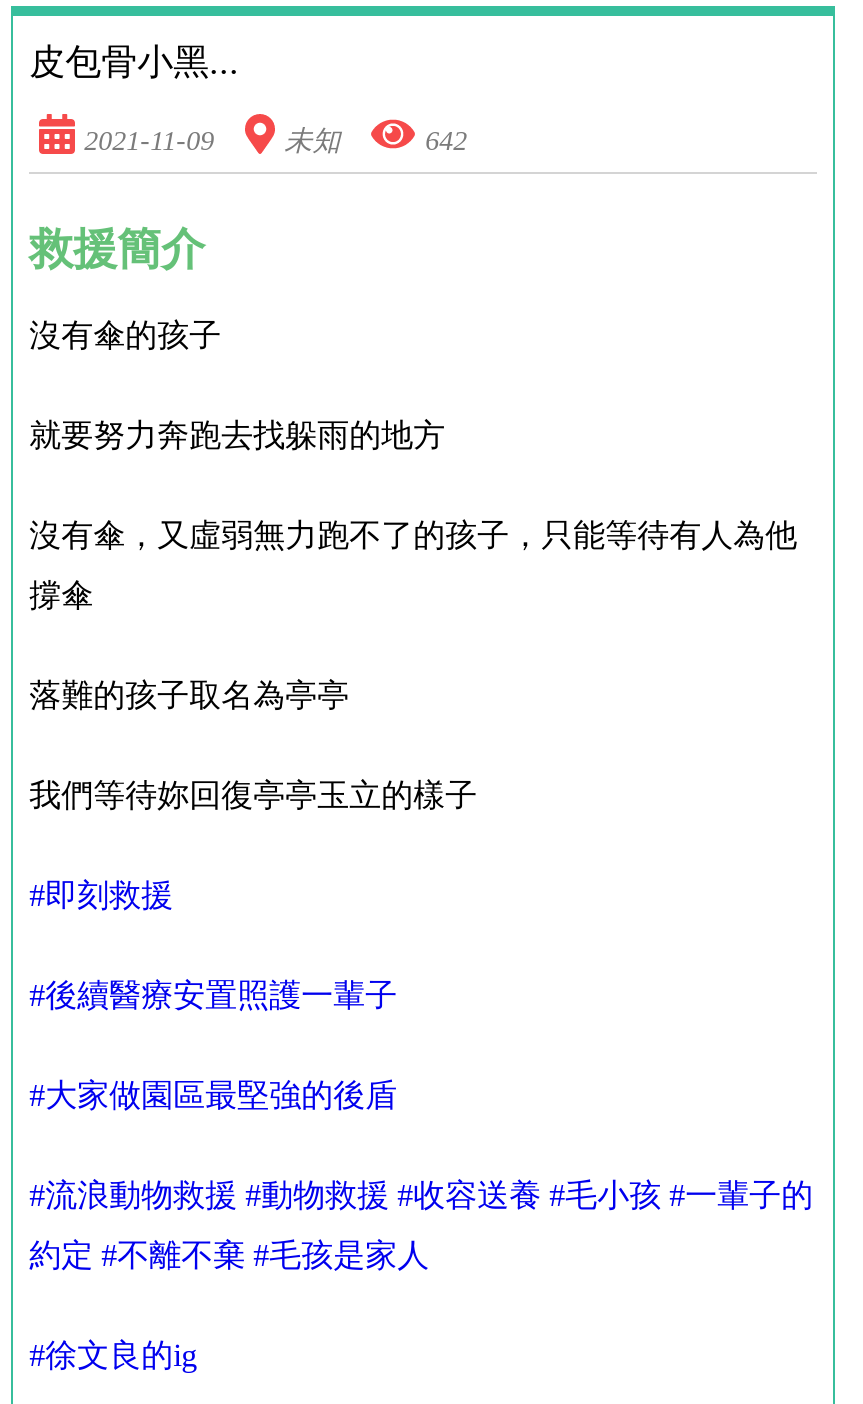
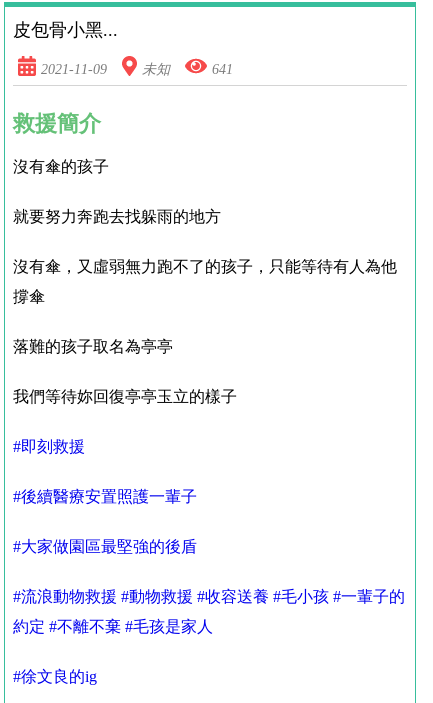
[425,126,467,156] 642 -> [212,62,233,77] 641

